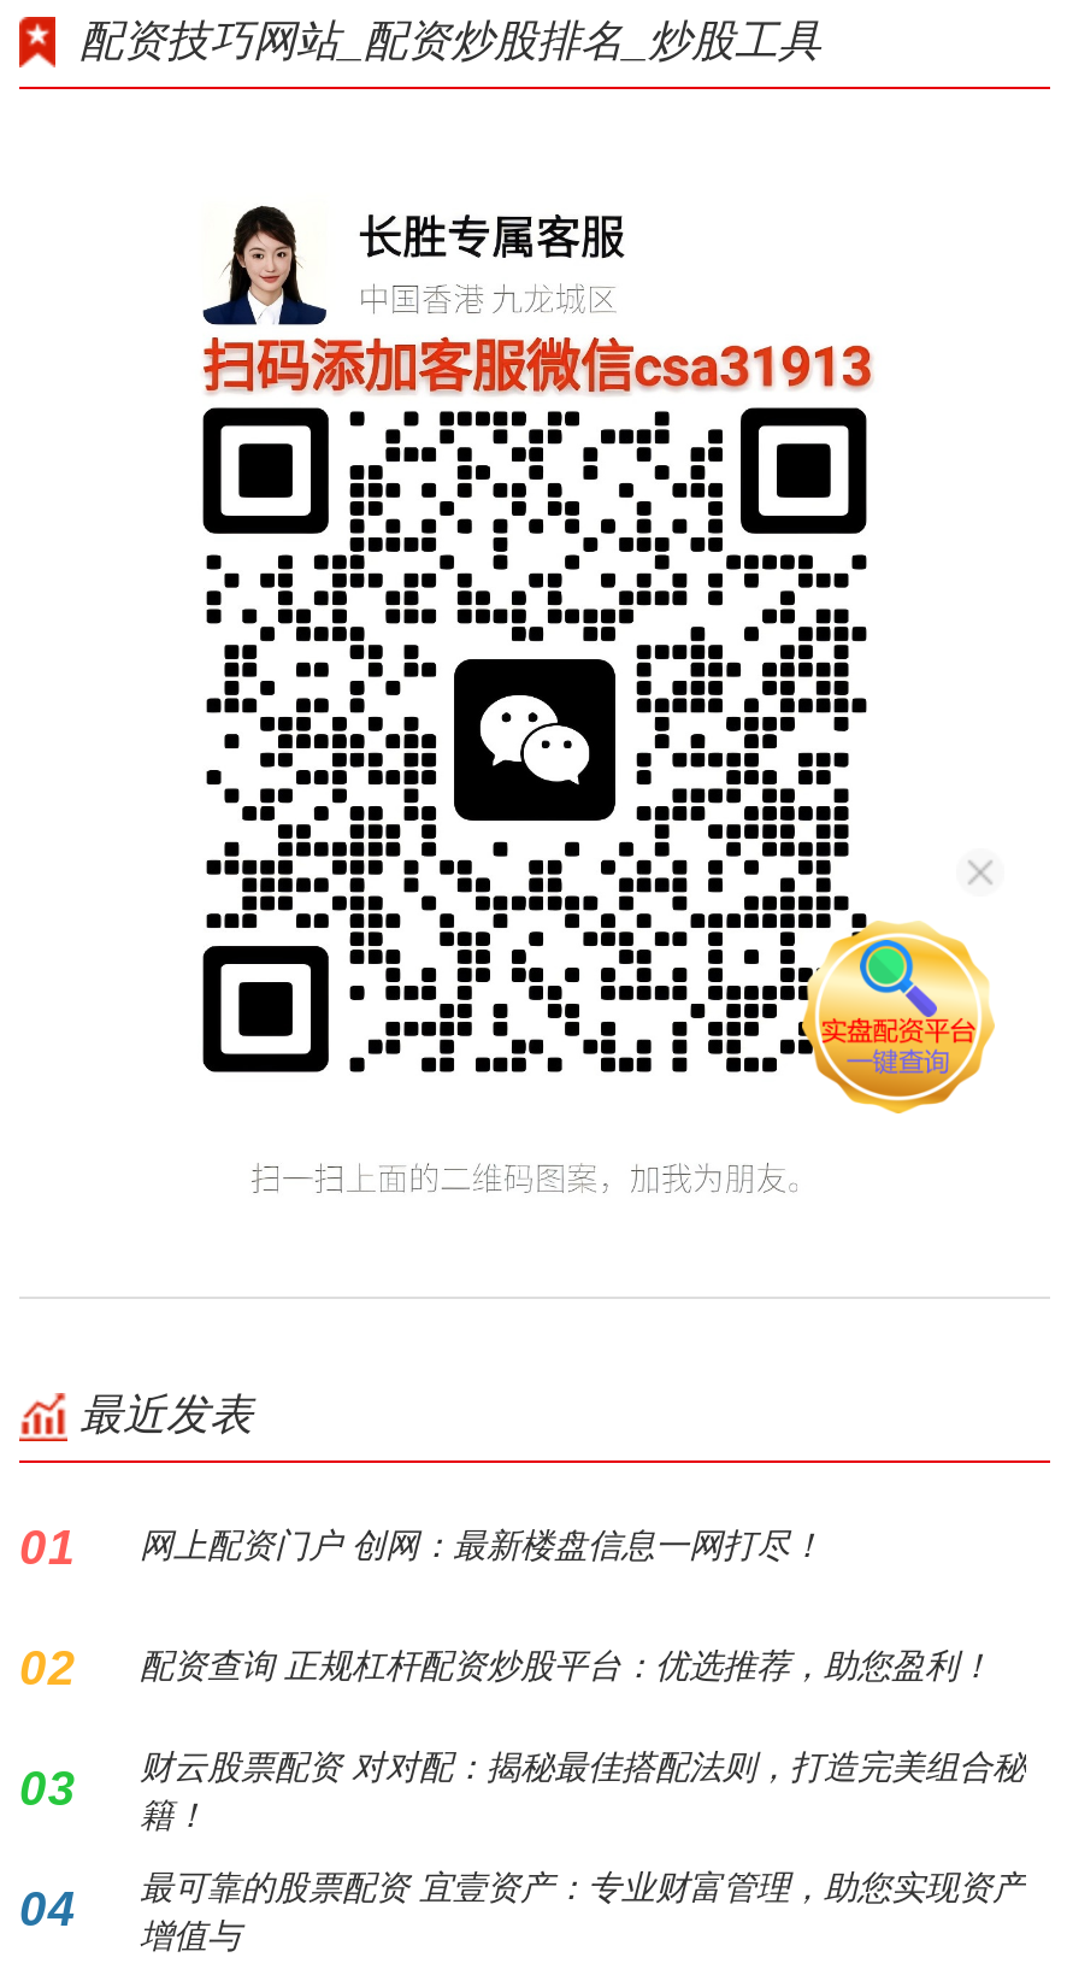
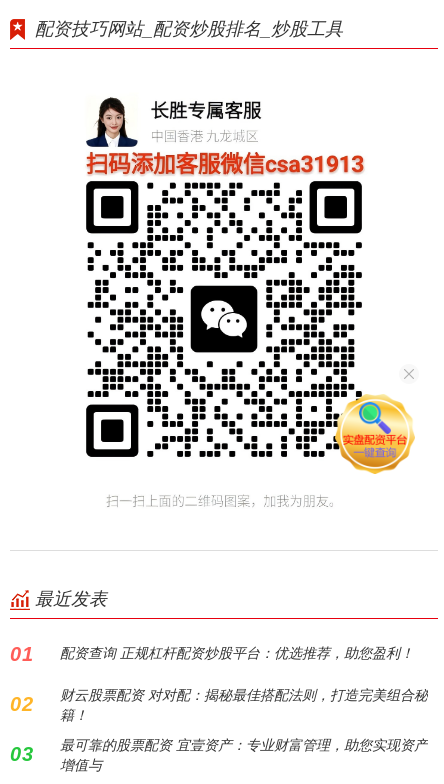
[19,1521,824,1695] 网上配资门户 创网：最新楼盘信息一网打尽！ | 02 -> none
[19,1762,77,1815] 03 -> [10,693,34,715] 02
[19,1883,77,1936] 04 -> [10,743,34,765] 03

